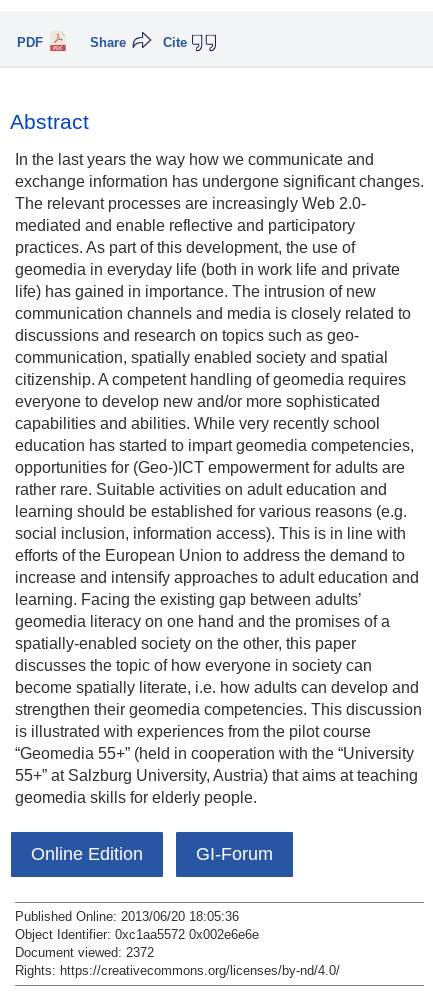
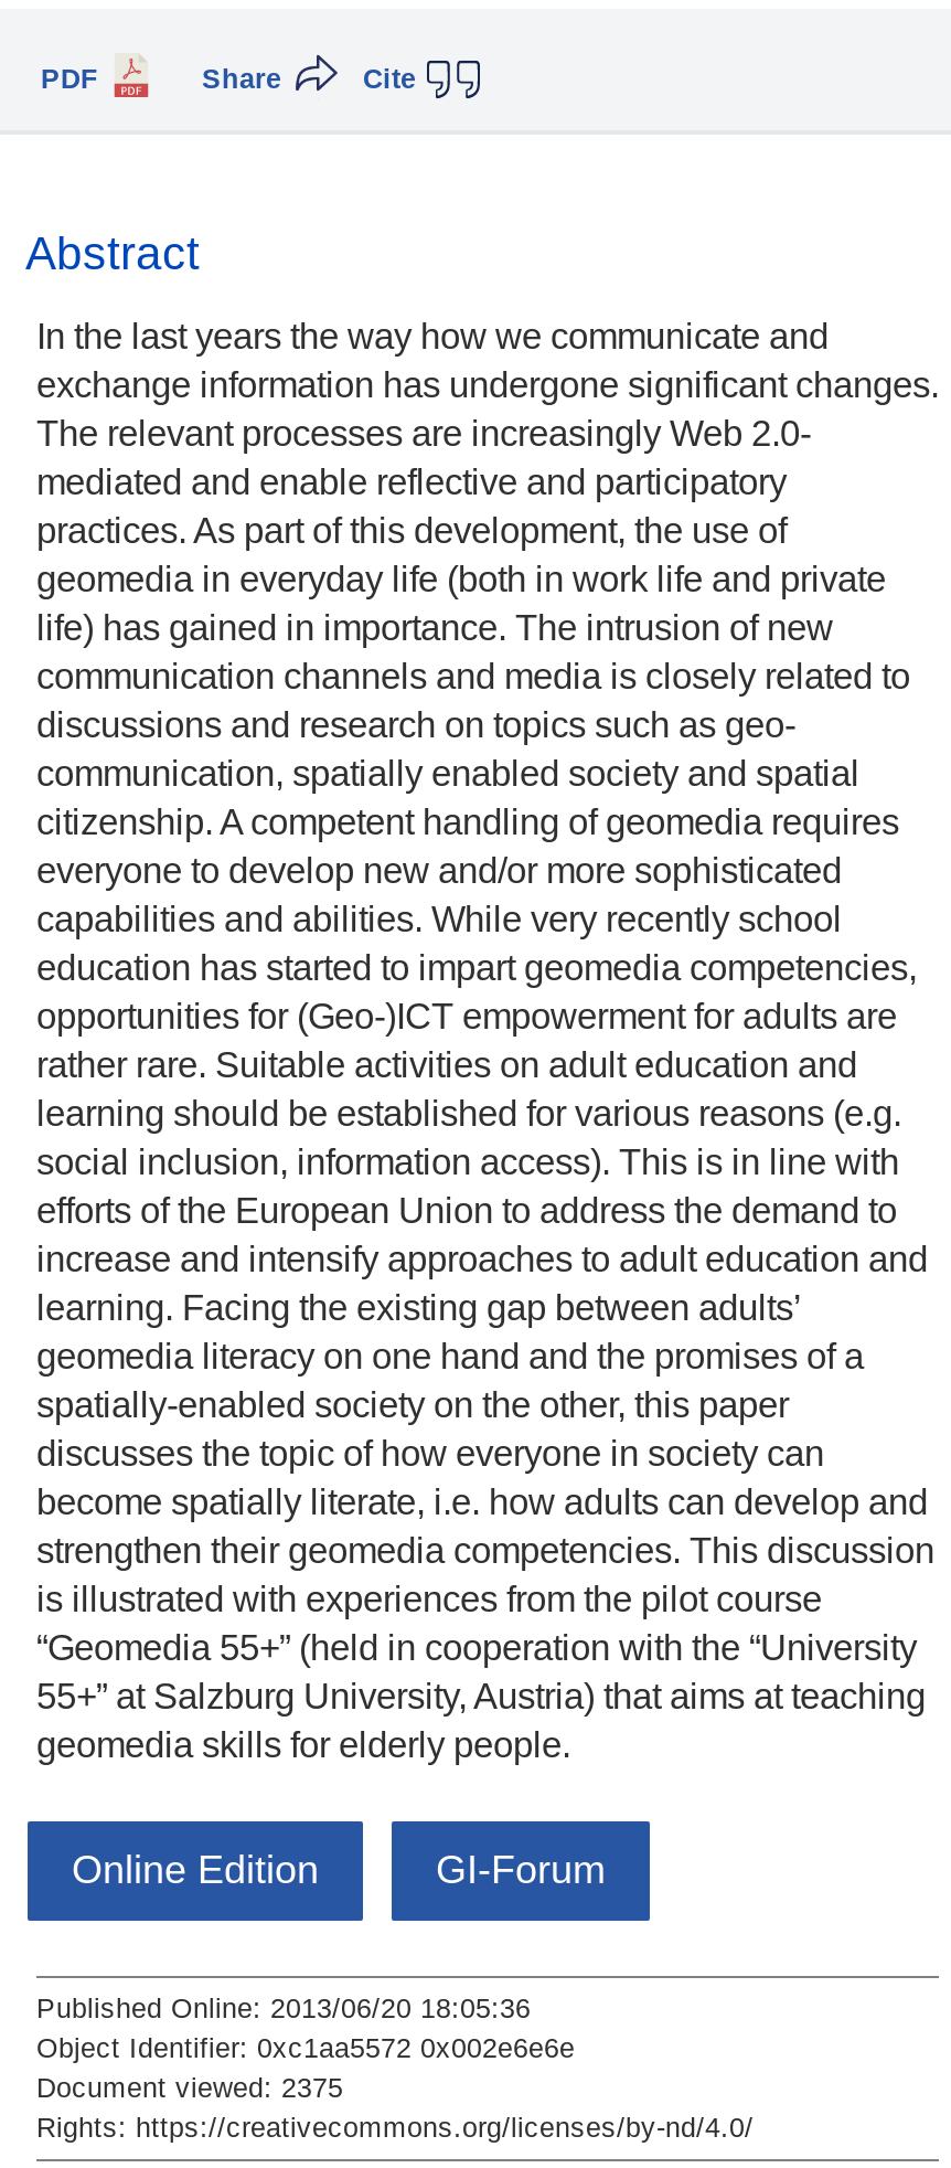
[15,946,154,960] Document viewed: 2372 -> [36,2074,343,2104] Document viewed: 2375

